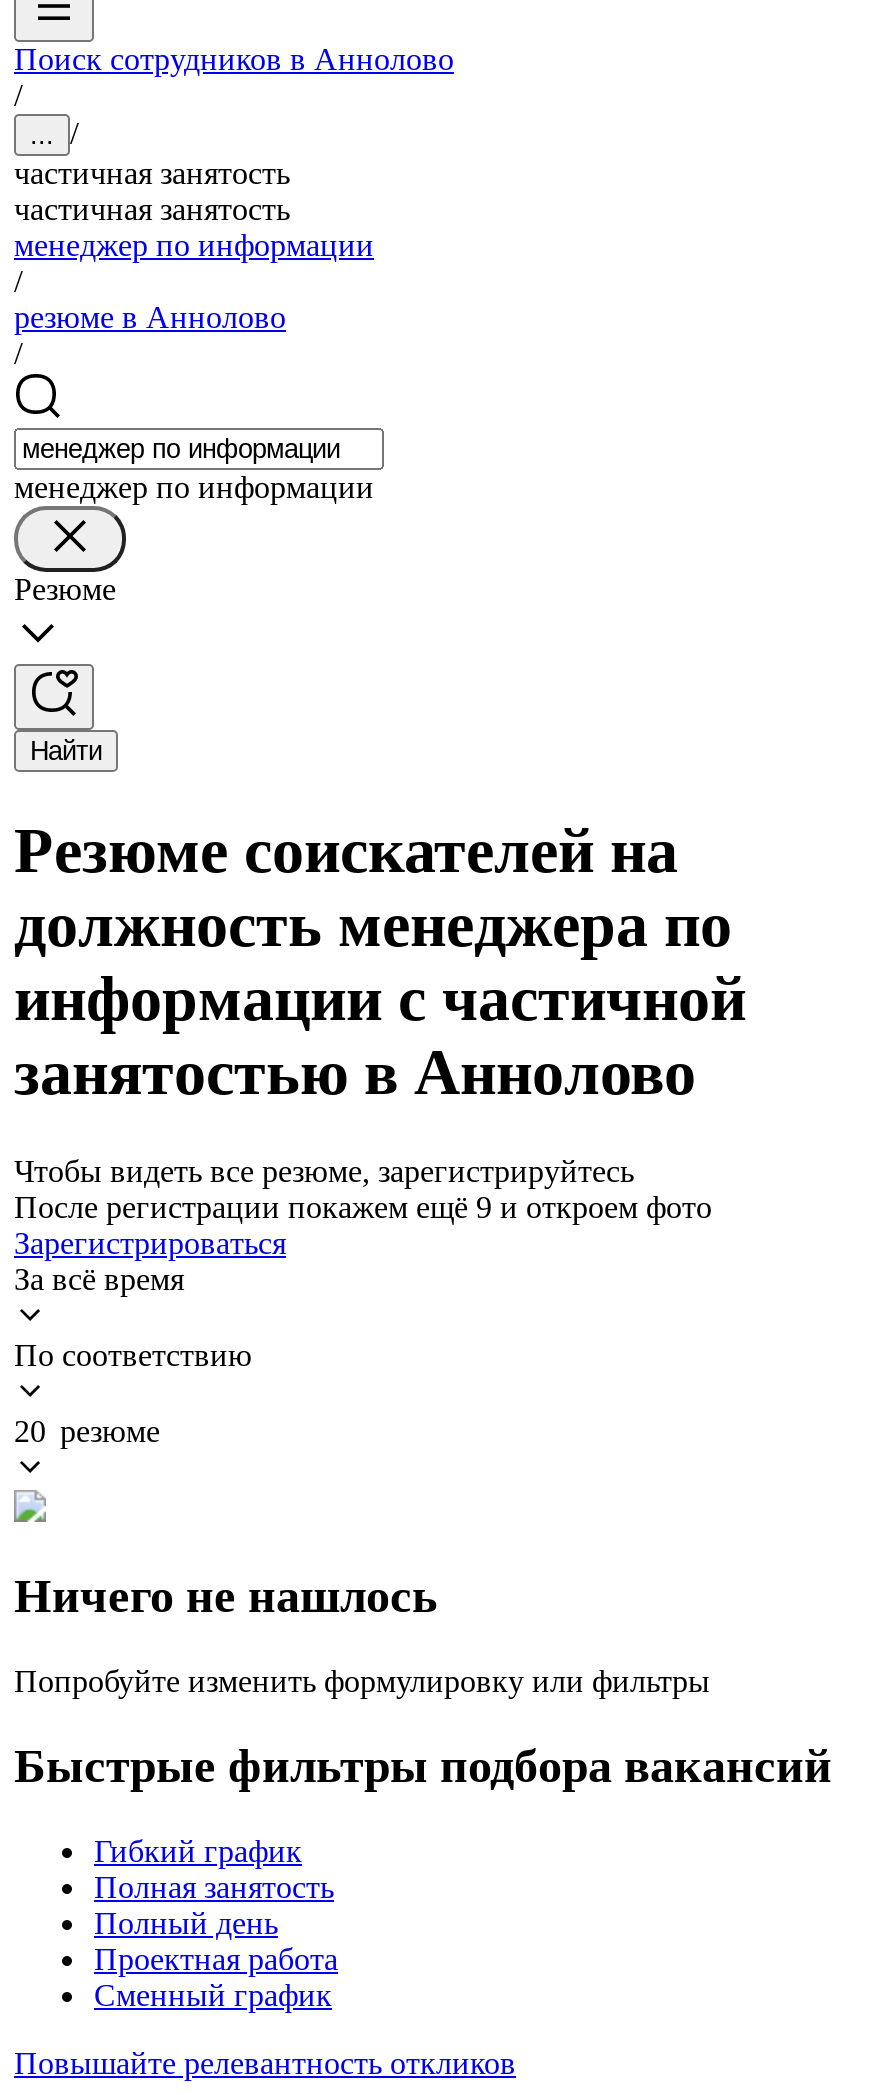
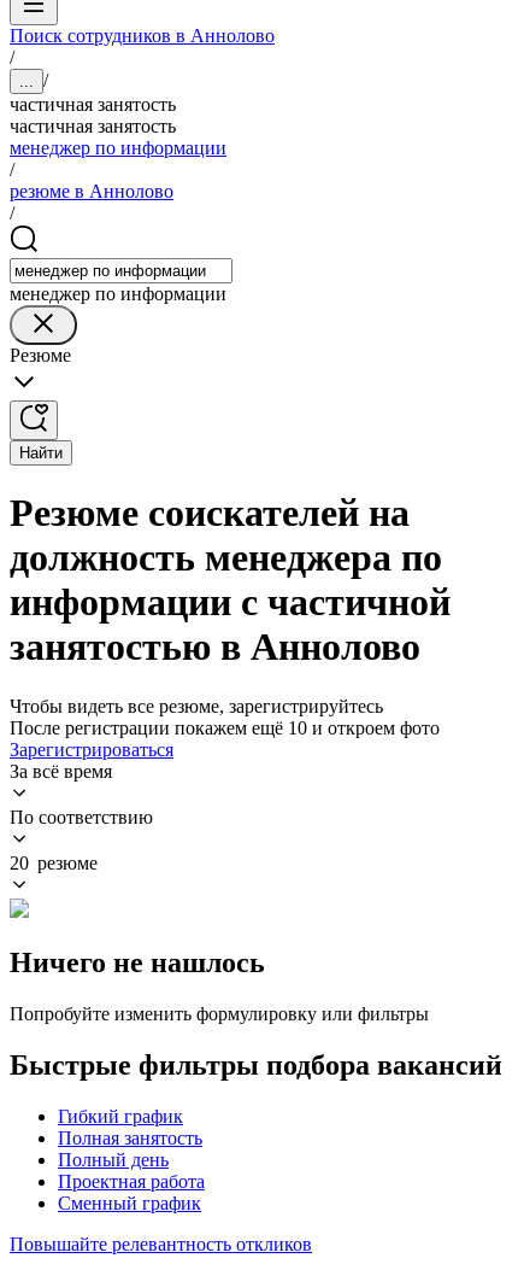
[14,1190,712,1224] После регистрации покажем ещё 9 и откроем фото -> [10,718,440,738] После регистрации покажем ещё 10 и откроем фото

